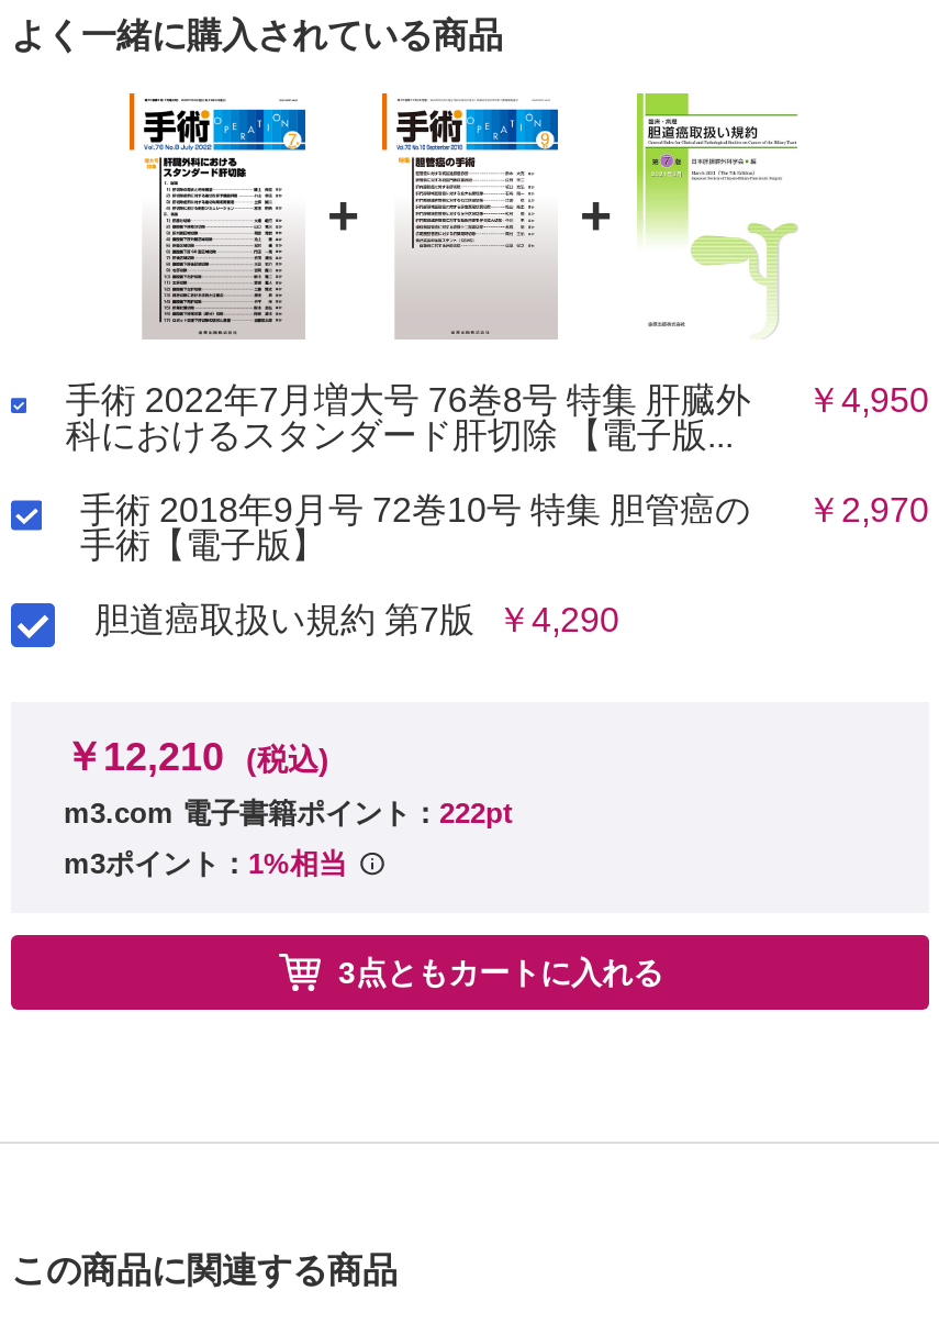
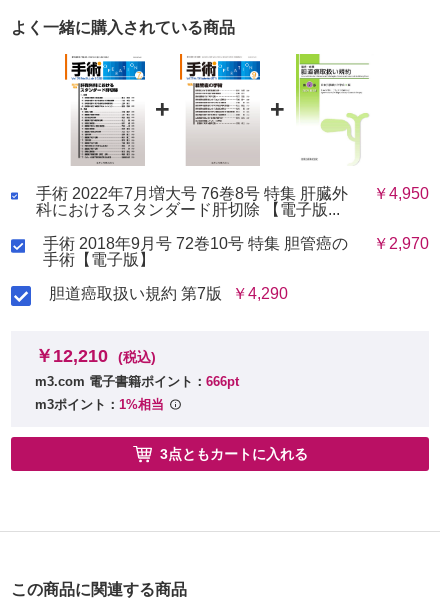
[64,796,512,829] m3.com 電子書籍ポイント：222pt -> [35,374,239,389] m3.com 電子書籍ポイント：666pt

